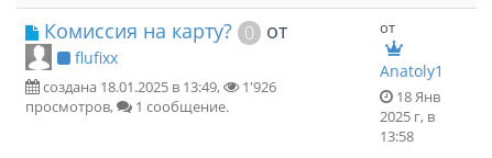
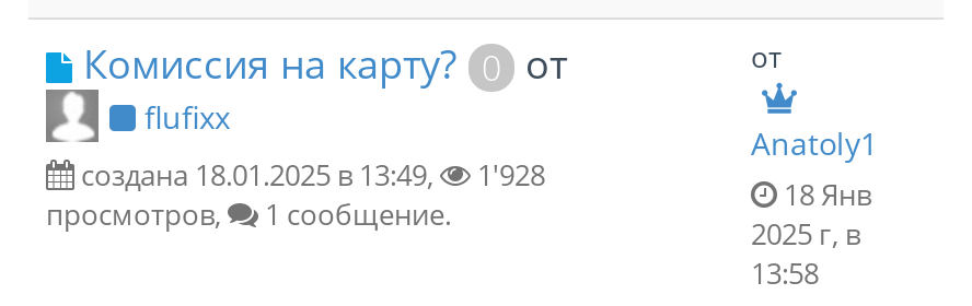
[40,77,276,97] создана 18.01.2025 в 13:49, 1'926 -> [74,156,545,195] создана 18.01.2025 в 13:49, 1'928

